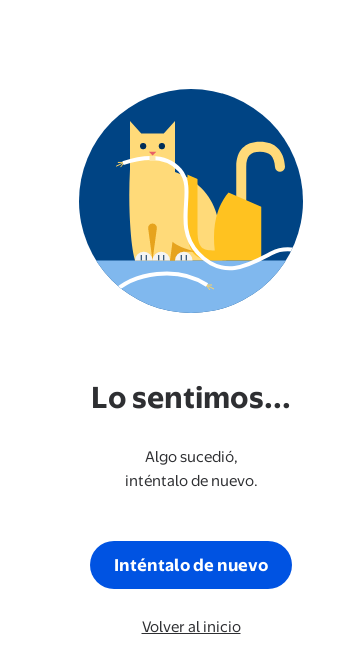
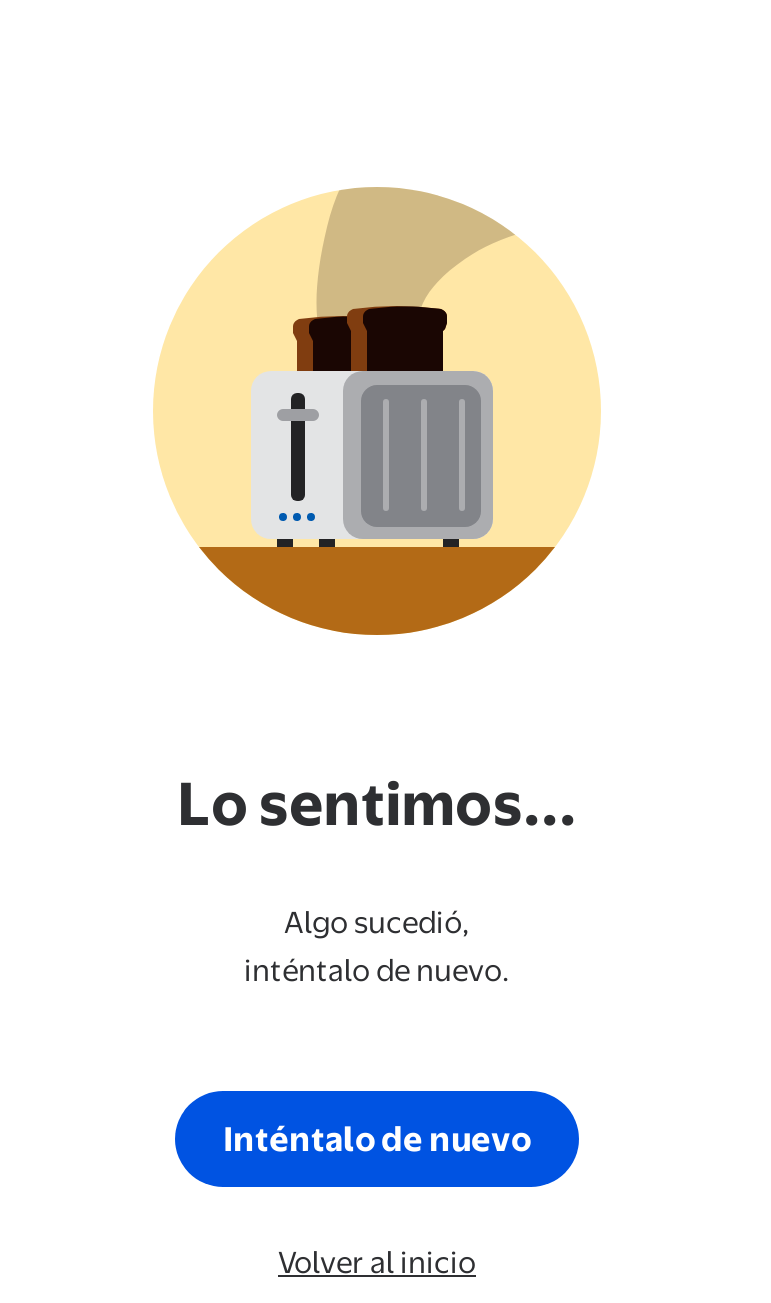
[78,88,304,314] [image] -> [153,187,601,637] [image]

